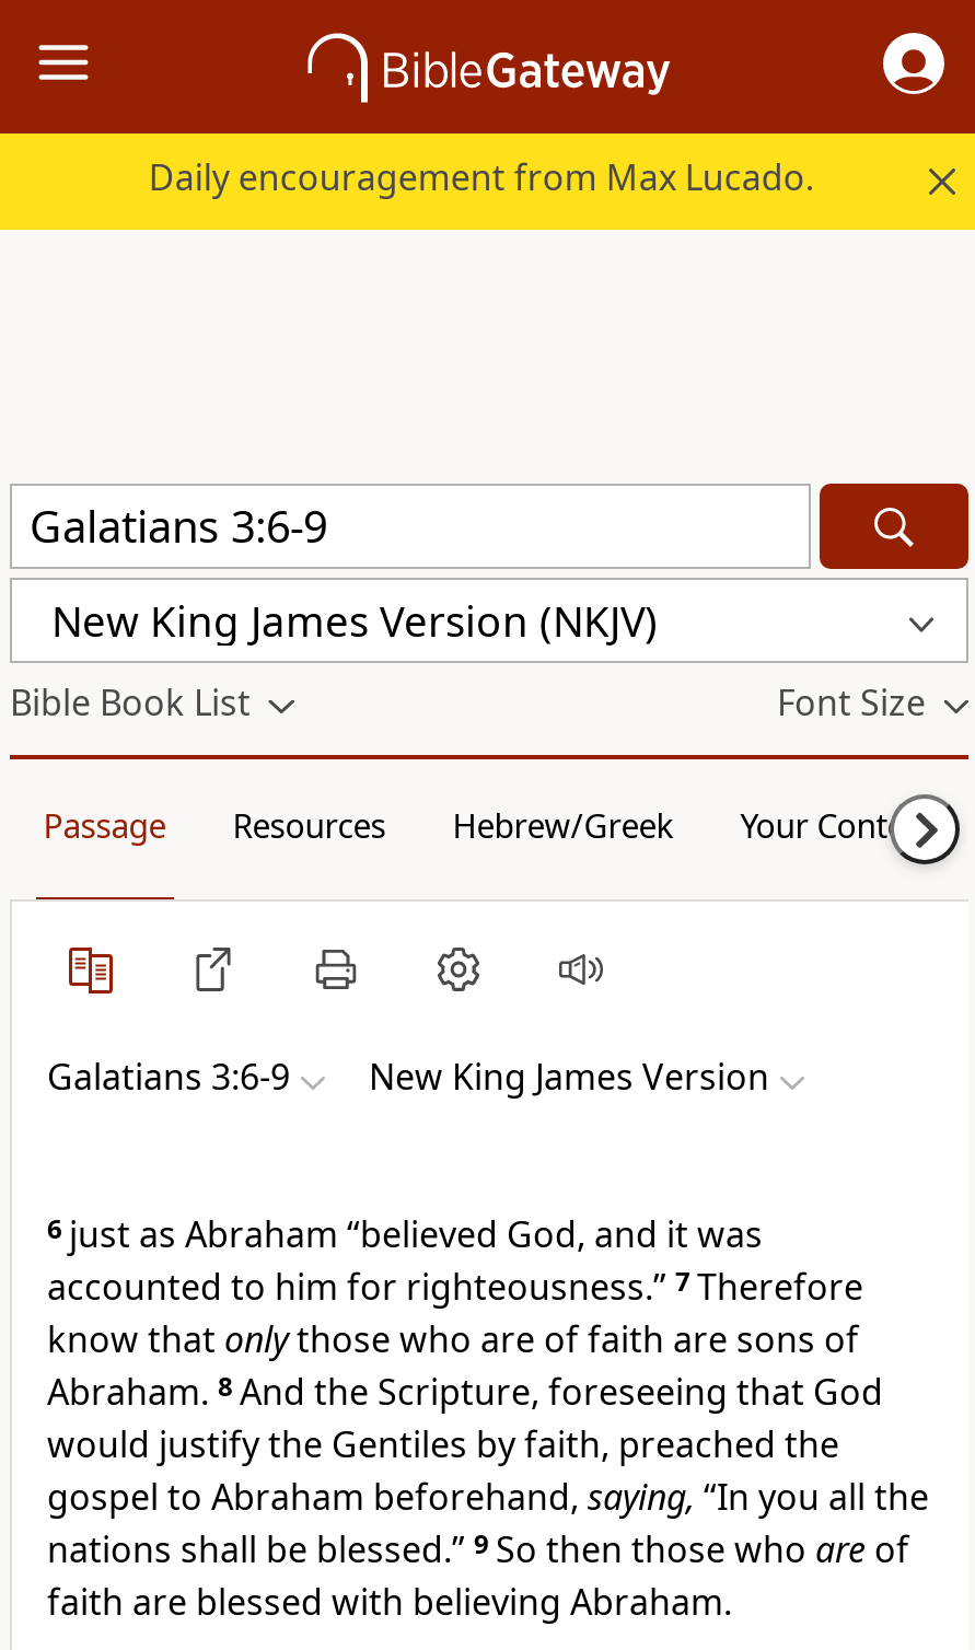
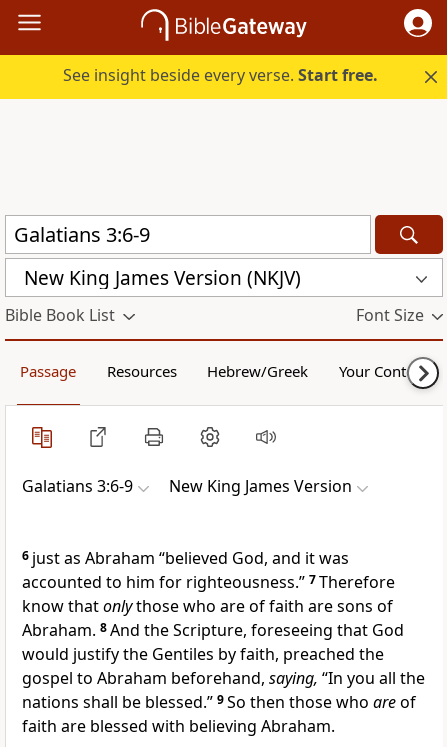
[149,153,814,201] Daily encouragement from Max Lucado. -> [63,64,378,86] See insight beside every verse. Start free.

